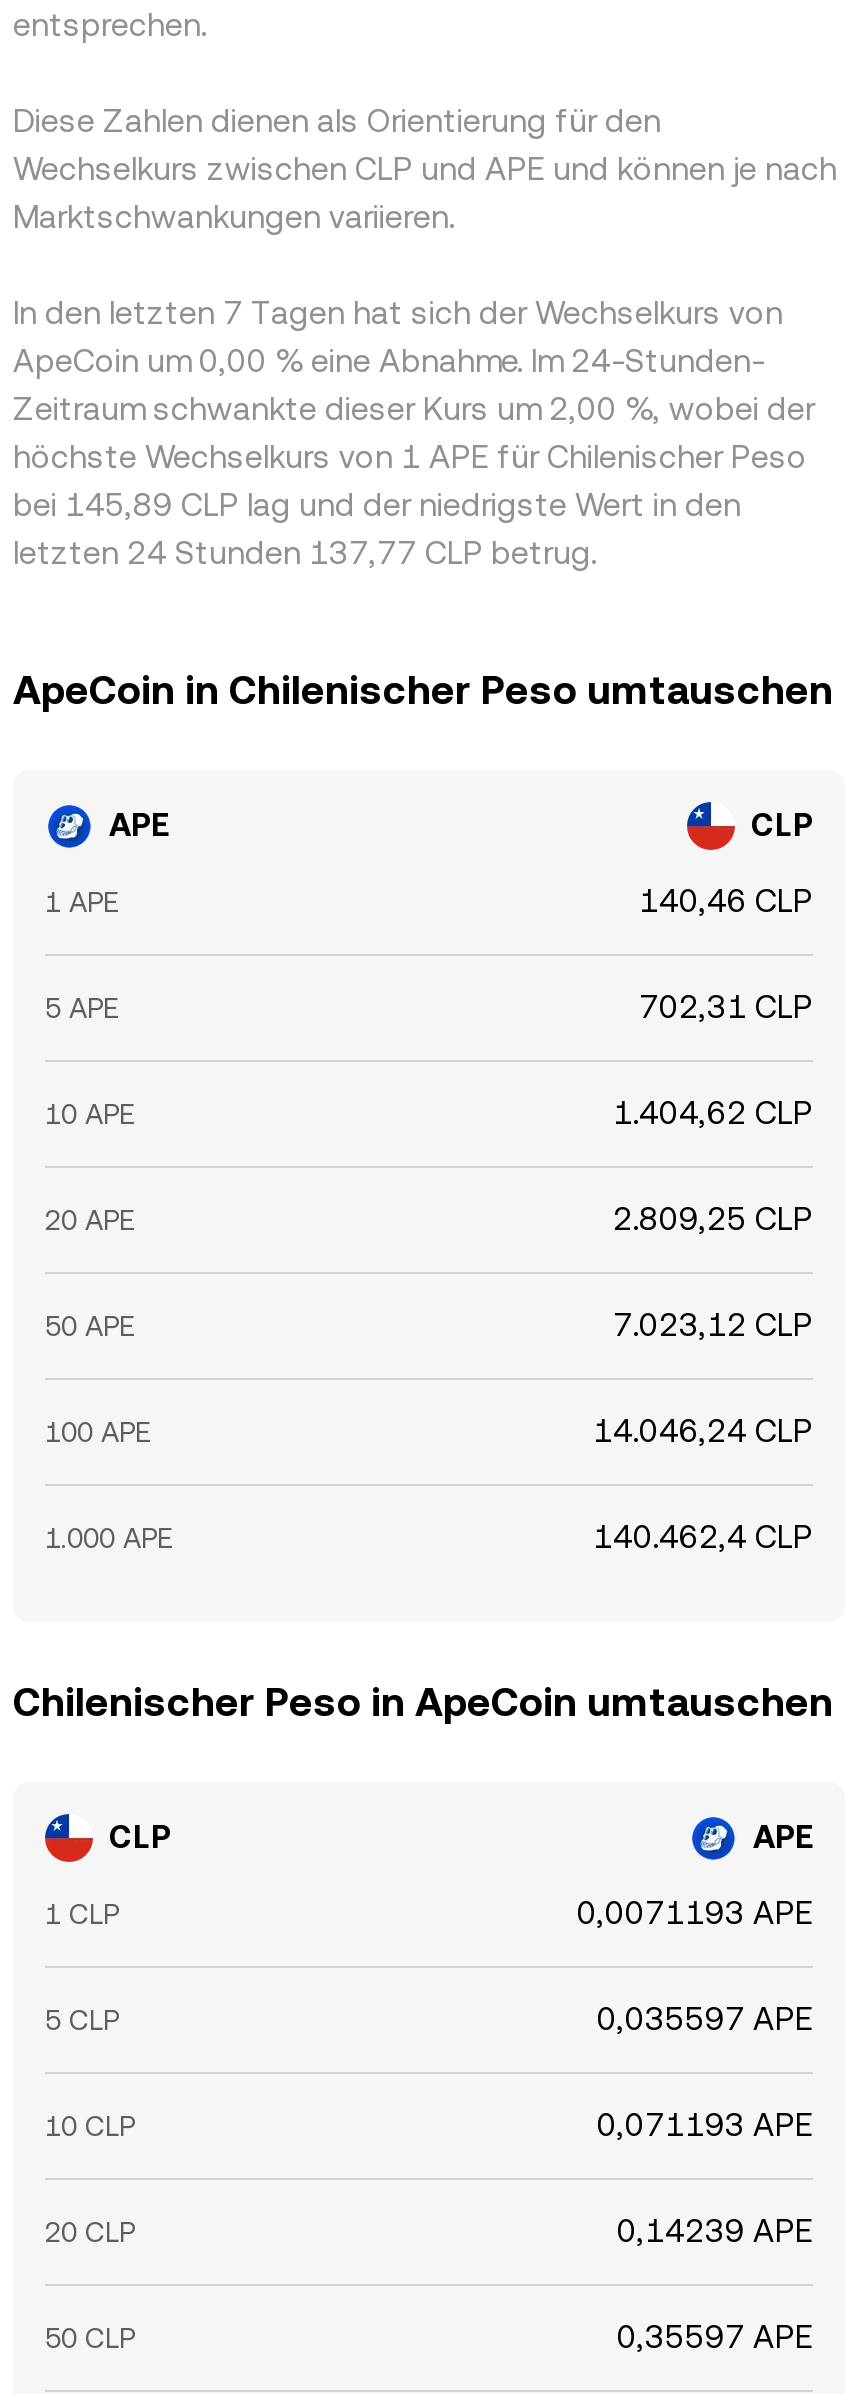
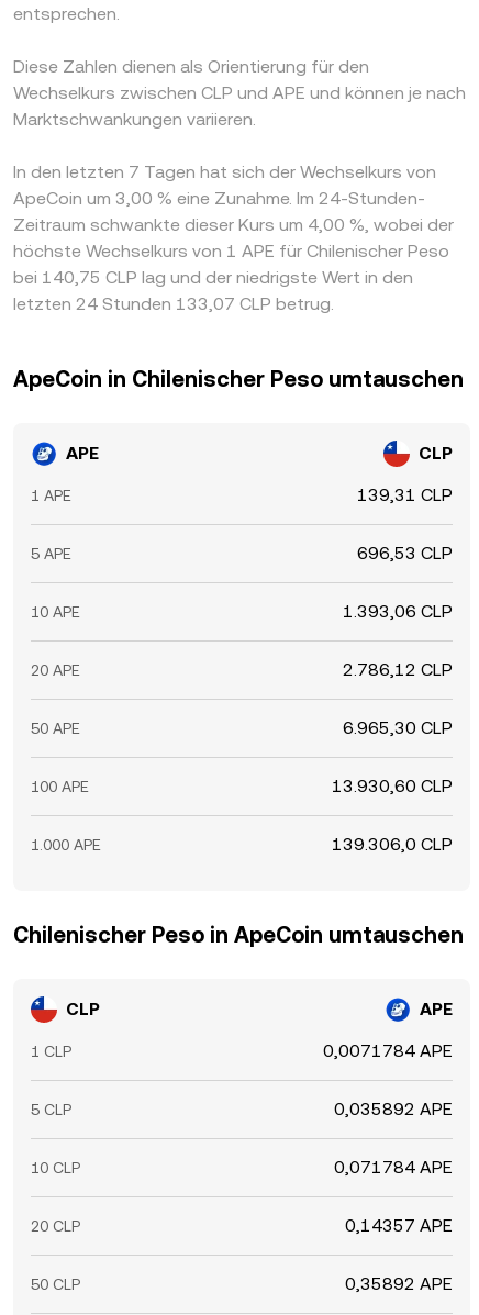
[13,342,765,380] ApeCoin um 0,00 % eine Abnahme. Im 24-Stunden- -> [13,188,425,209] ApeCoin um 3,00 % eine Zunahme. Im 24-Stunden-
[13,390,815,428] Zeitraum schwankte dieser Kurs um 2,00 %, wobei der -> [13,214,454,235] Zeitraum schwankte dieser Kurs um 4,00 %, wobei der
[13,486,741,524] bei 145,89 CLP lag und der niedrigste Wert in den -> [13,267,413,288] bei 140,75 CLP lag und der niedrigste Wert in den
[13,534,597,572] letzten 24 Stunden 137,77 CLP betrug. -> [13,293,334,314] letzten 24 Stunden 133,07 CLP betrug.
[639,882,813,920] 140,46 CLP -> [357,484,453,505] 139,31 CLP
[639,988,813,1026] 702,31 CLP -> [357,543,453,564] 696,53 CLP
[613,1094,813,1132] 1.404,62 CLP -> [343,601,453,622] 1.393,06 CLP
[613,1200,813,1238] 2.809,25 CLP -> [343,659,453,680] 2.786,12 CLP
[613,1306,813,1344] 7.023,12 CLP -> [343,717,453,738] 6.965,30 CLP
[593,1412,813,1450] 14.046,24 CLP -> [332,776,453,796] 13.930,60 CLP
[593,1518,813,1556] 140.462,4 CLP -> [332,834,453,855] 139.306,0 CLP
[577,1894,813,1932] 0,0071193 APE -> [323,1040,453,1061] 0,0071784 APE
[597,2000,813,2038] 0,035597 APE -> [334,1099,453,1119] 0,035892 APE
[597,2106,813,2144] 0,071193 APE -> [334,1157,453,1178] 0,071784 APE
[617,2212,813,2250] 0,14239 APE -> [345,1215,453,1236] 0,14357 APE
[617,2318,813,2356] 0,35597 APE -> [345,1273,453,1294] 0,35892 APE

